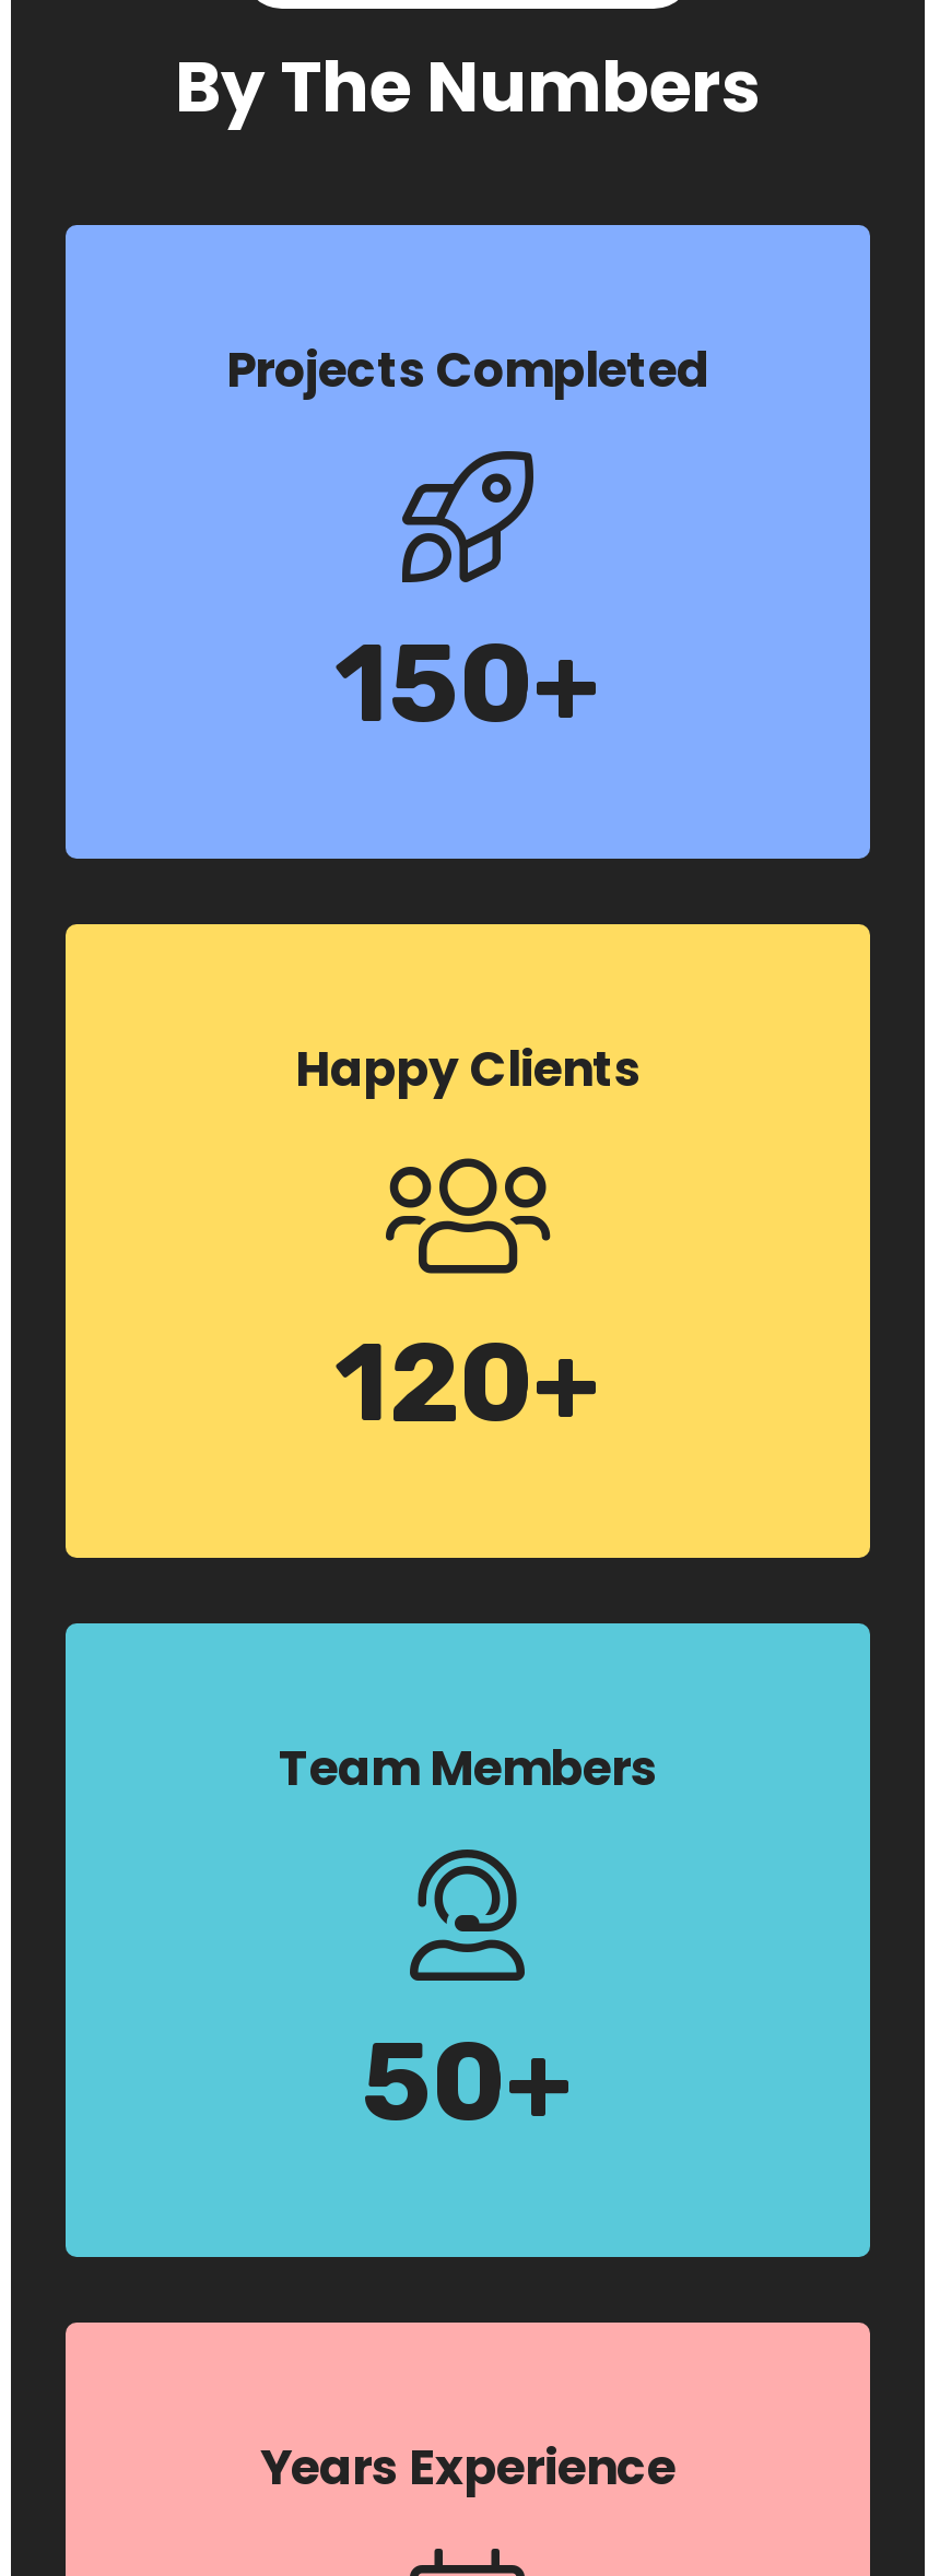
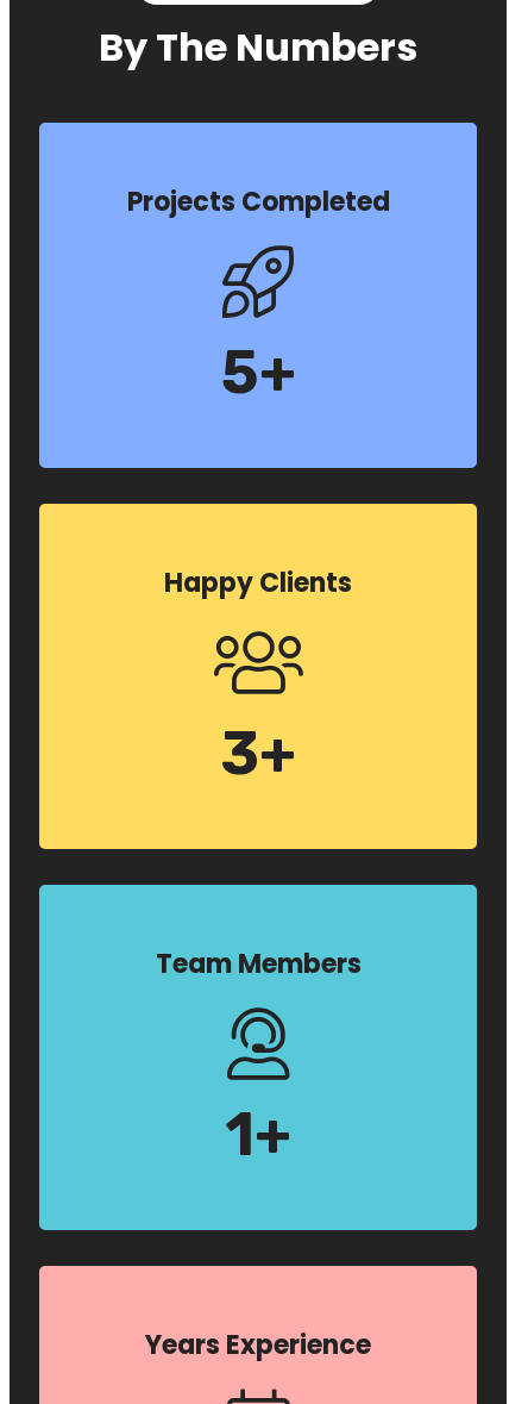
[334,618,601,749] 150+ -> [221,337,296,408] 5+
[334,1317,601,1449] 120+ -> [220,718,296,790] 3+
[362,2017,574,2148] 50+ -> [225,1099,291,1171] 1+

